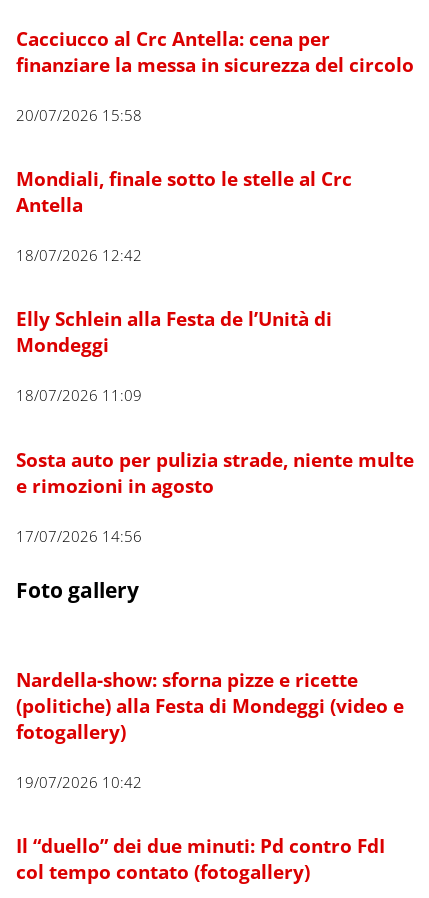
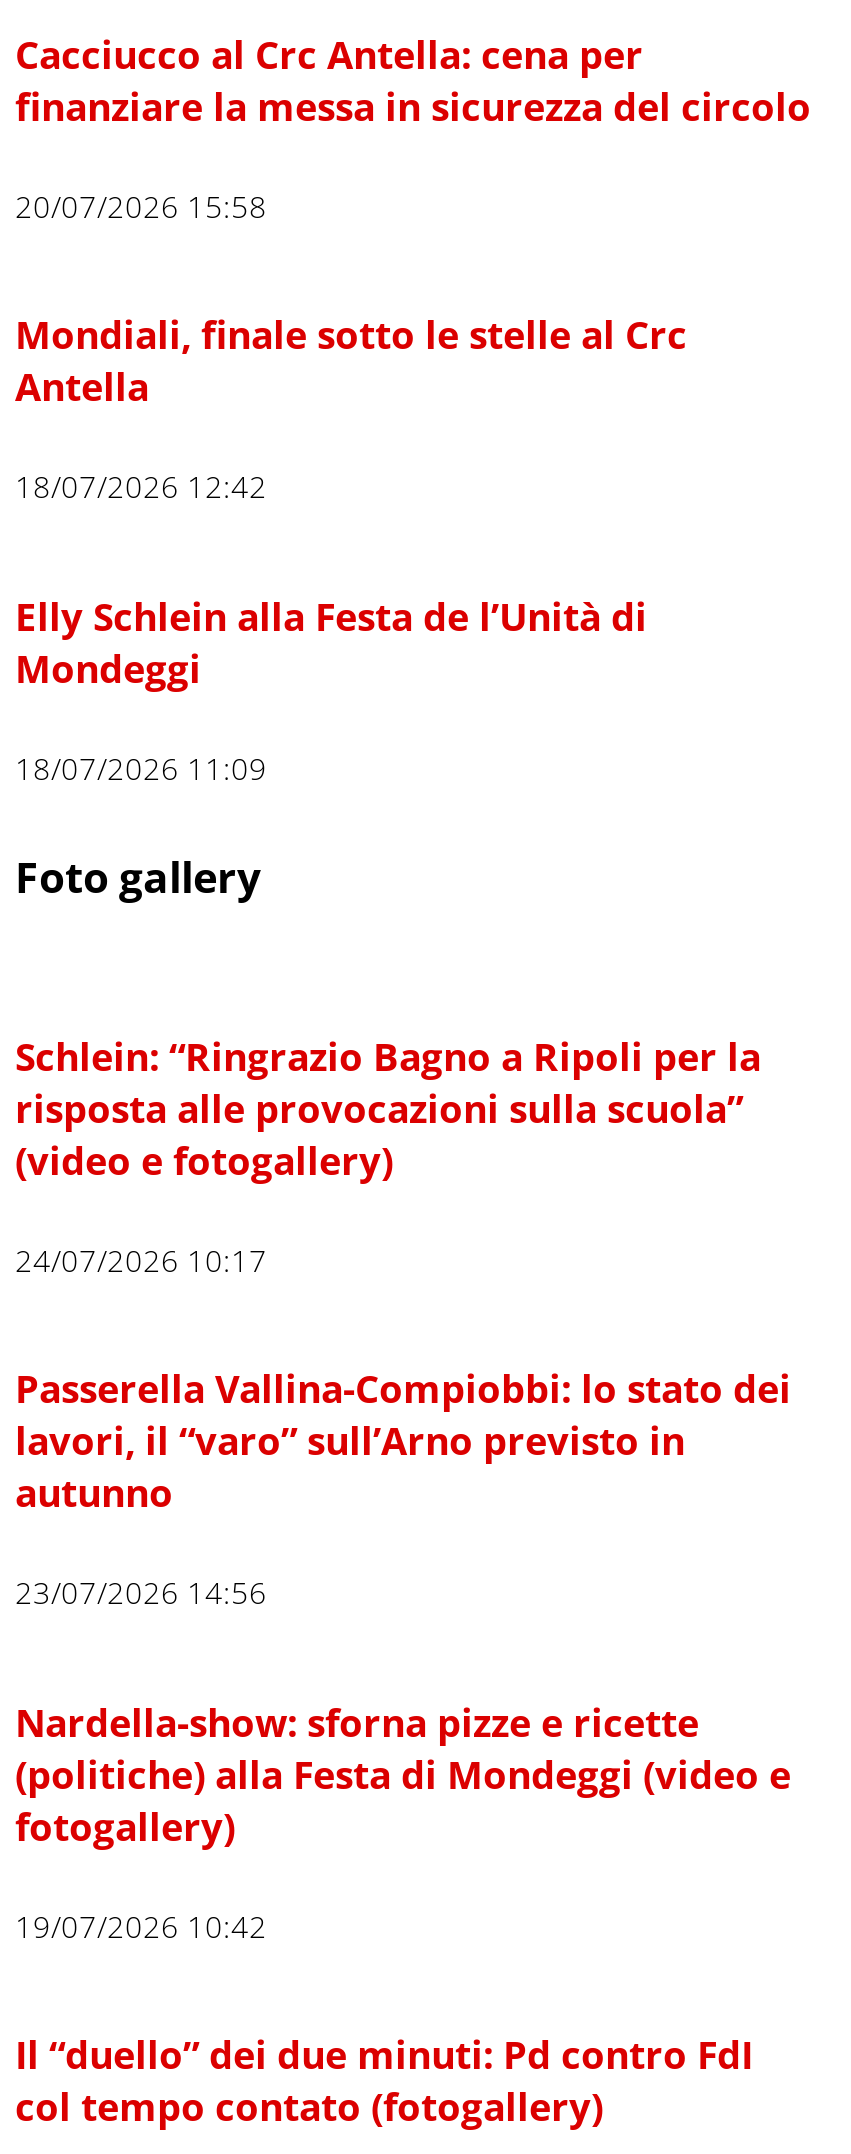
[16,447,414,545] Sosta auto per pulizia strade, niente multe | e rimozioni in agosto | 17/07/2026 14:56 -> none
moved [16,575,139,604] -> [15,847,261,905]: Foto gallery
none -> [15,1031,791,1613] Schlein: “Ringrazio Bagno a Ripoli per la | risposta alle provocazioni sulla scuola” | (video e fotogallery) | 24/07/2026 10:17 | Passerella Vallina-Compiobbi: lo stato dei | lavori, il “varo” sull’Arno previsto in | autunno | 23/07/2026 14:56

